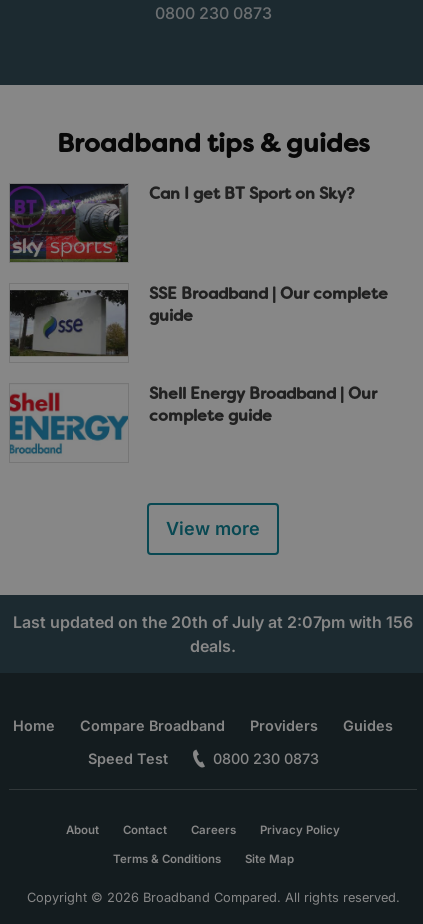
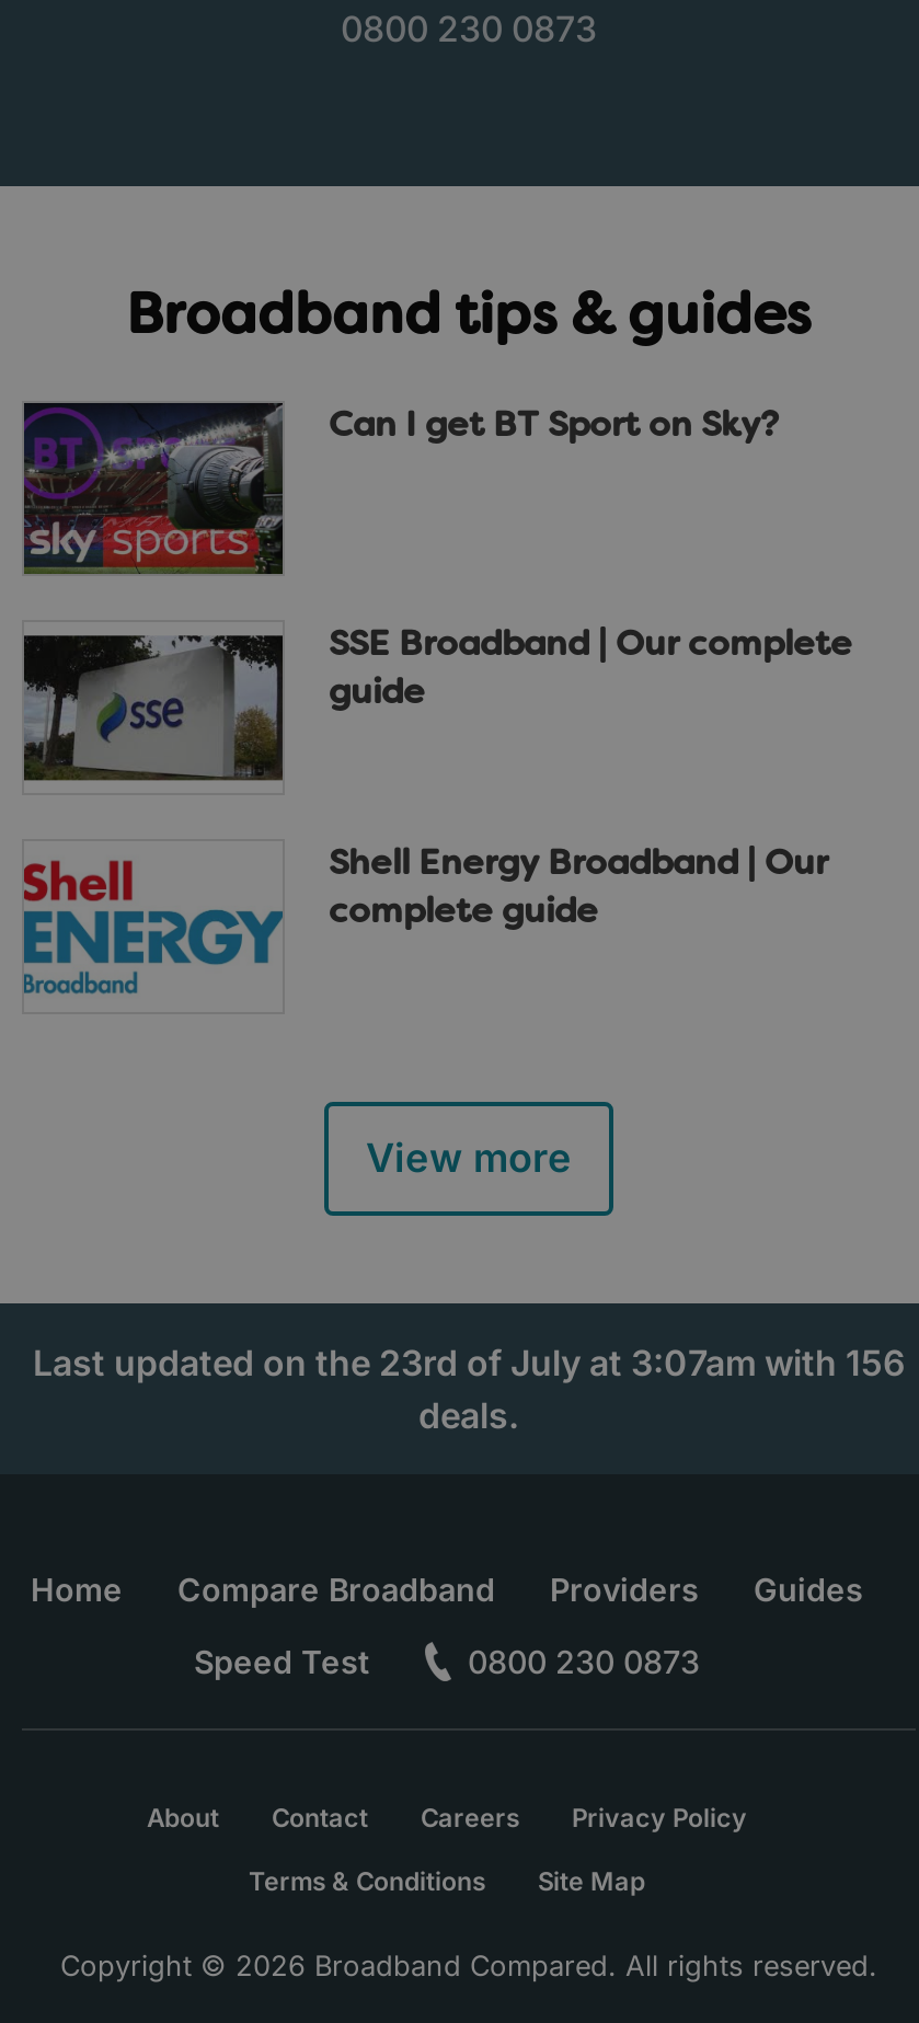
[13,612,413,632] Last updated on the 20th of July at 2:07pm with 156 -> [33,1341,905,1384] Last updated on the 23rd of July at 3:07am with 156

